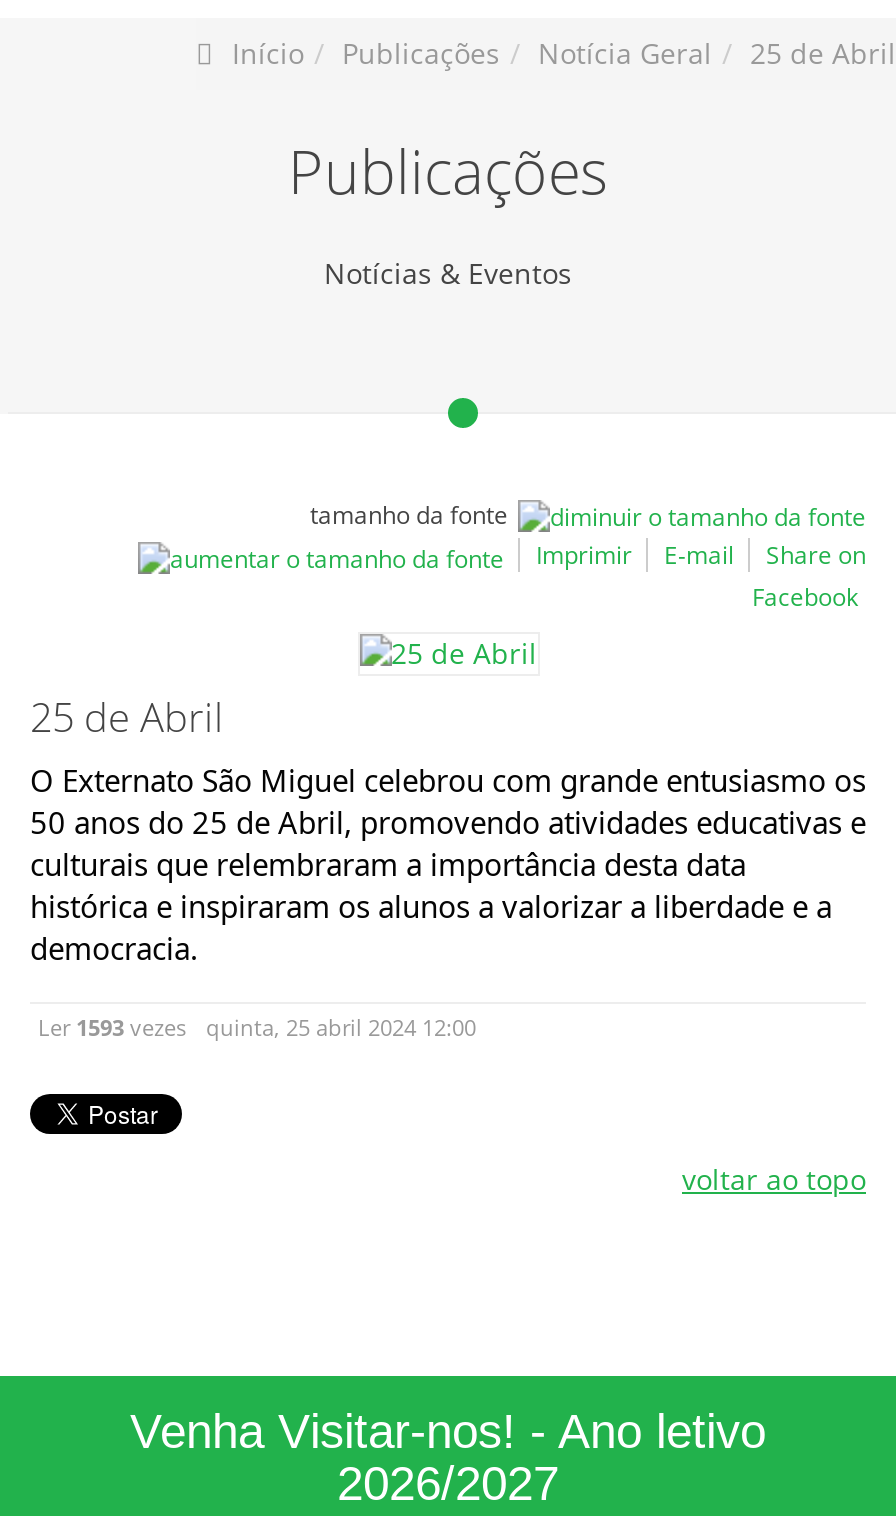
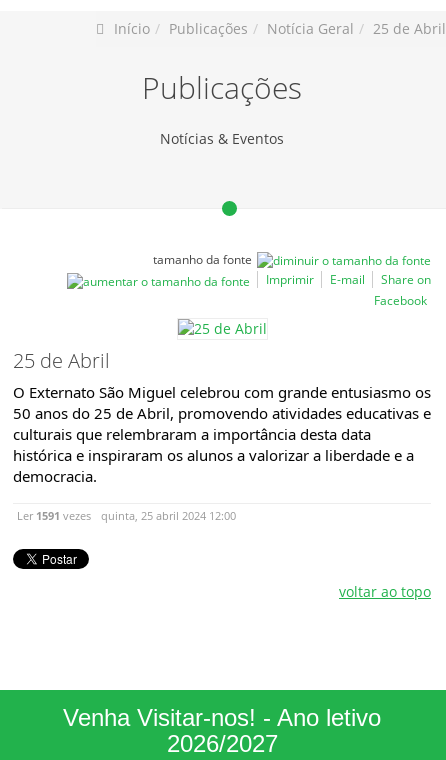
[38,1012,476,1042] Ler 1593 vezes quinta, 25 abril 2024 12:00 -> [17,508,236,523] Ler 1591 vezes quinta, 25 abril 2024 12:00

